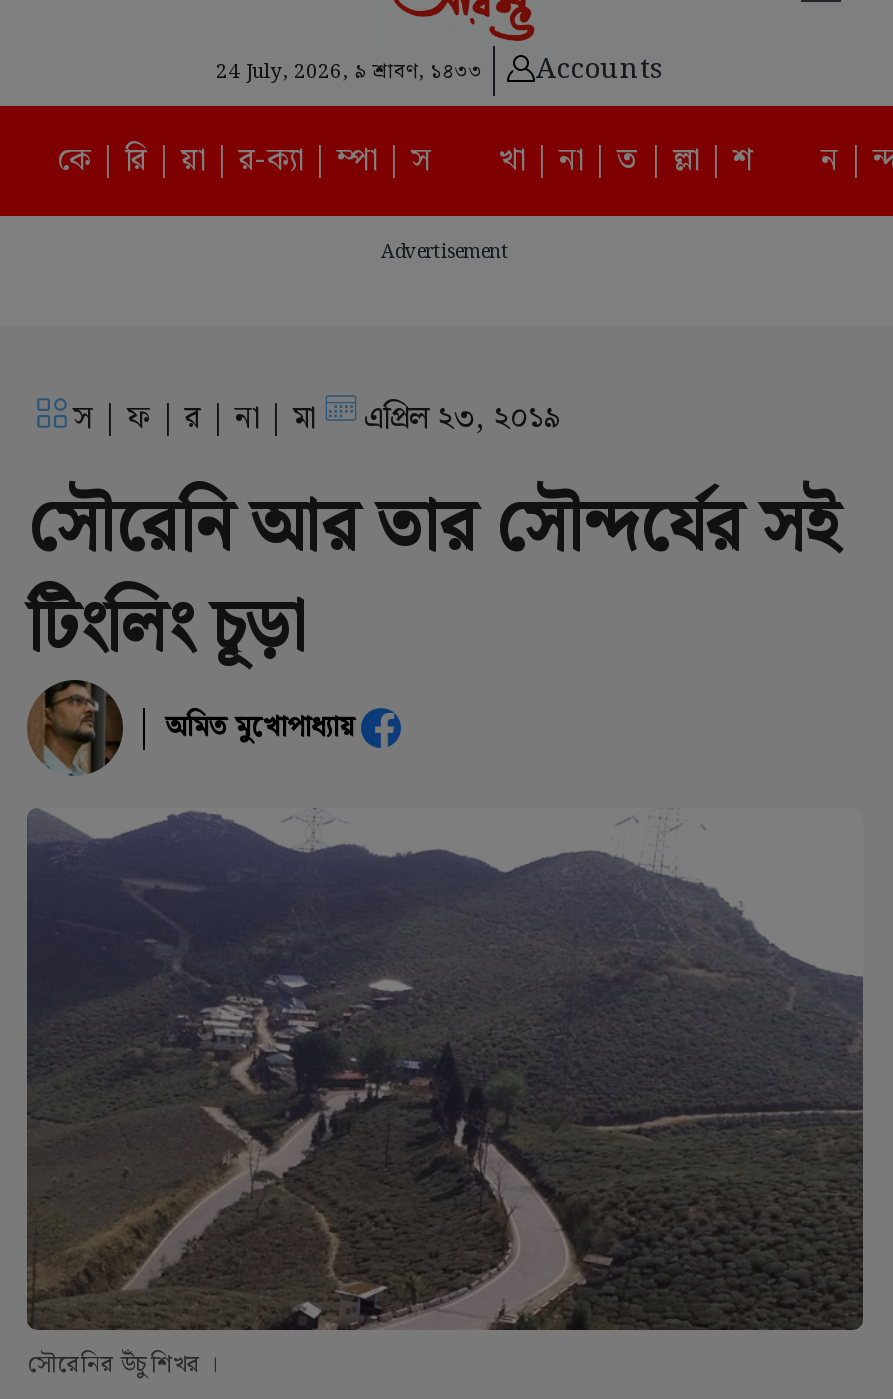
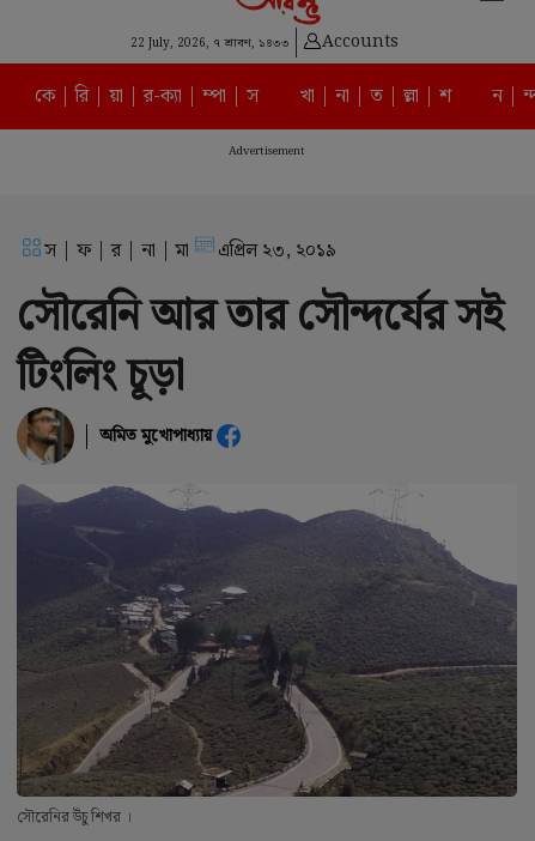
[216,49,664,93] 24 July, 2026, ৯ শ্রাবণ, ১৪৩৩ Accounts -> [130,29,398,56] 22 July, 2026, ৭ শ্রাবণ, ১৪৩৩ Accounts

